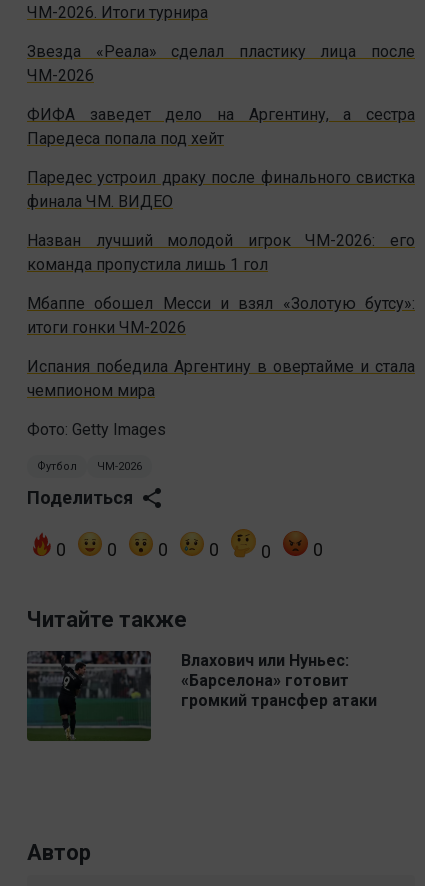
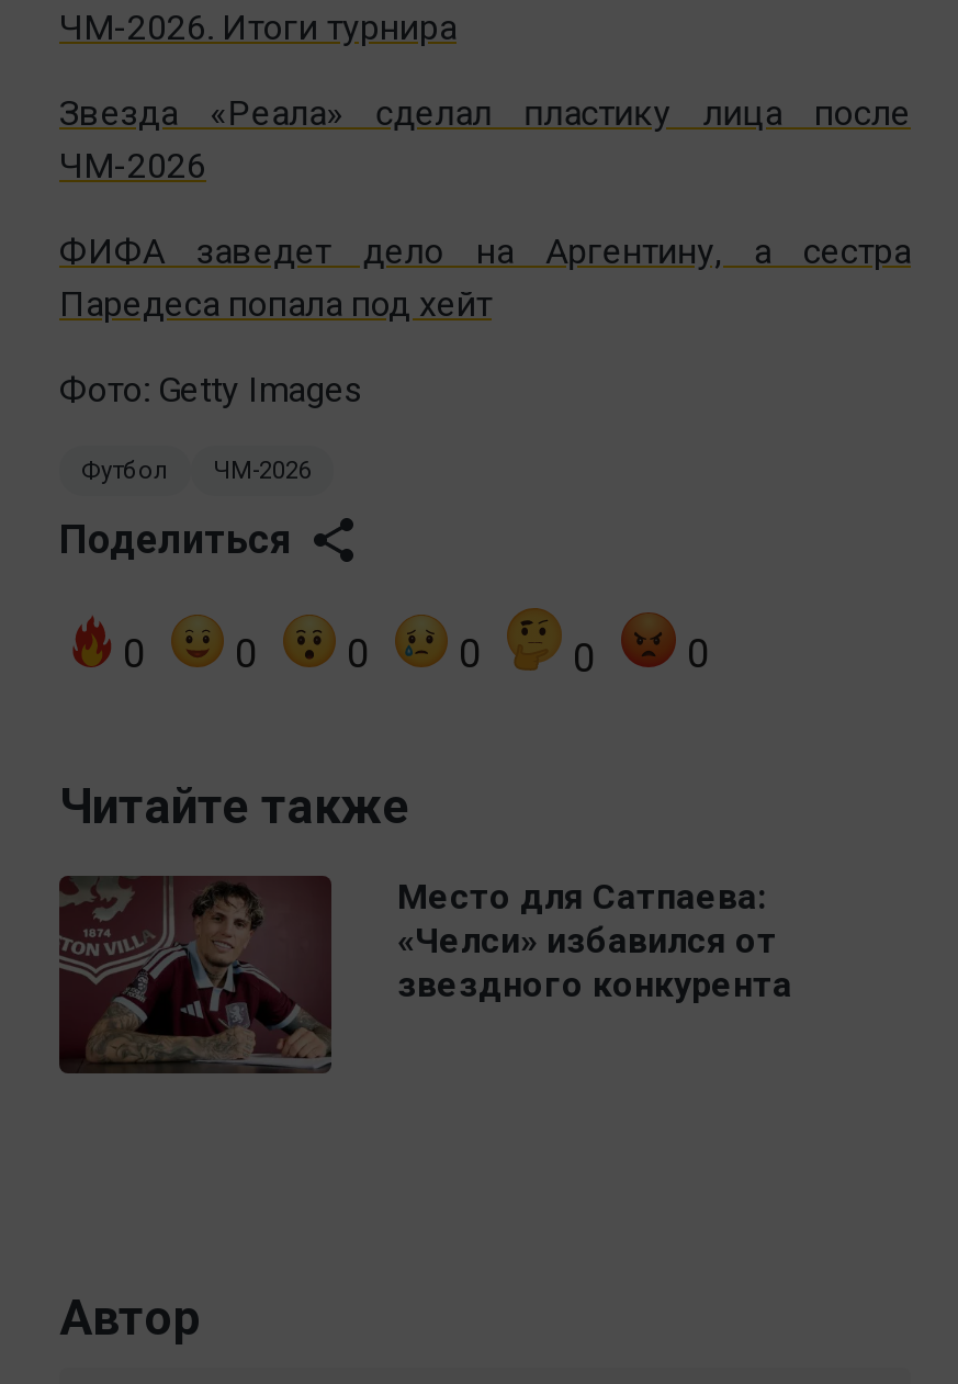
[27,168,415,400] Паредес устроил драку после финального свистка | финала ЧМ. ВИДЕО | Назван лучший молодой игрок ЧМ-2026: его | команда пропустила лишь 1 гол | Мбаппе обошел Месси и взял «Золотую бутсу»: | итоги гонки ЧМ-2026 | Испания победила Аргентину в овертайме и стала | чемпионом мира -> none
[26,650,377,741] [image] | Влахович или Нуньес: | «Барселона» готовит | громкий трансфер атаки -> [57,876,792,1073] [image] | Место для Сатпаева: | «Челси» избавился от | звездного конкурента

